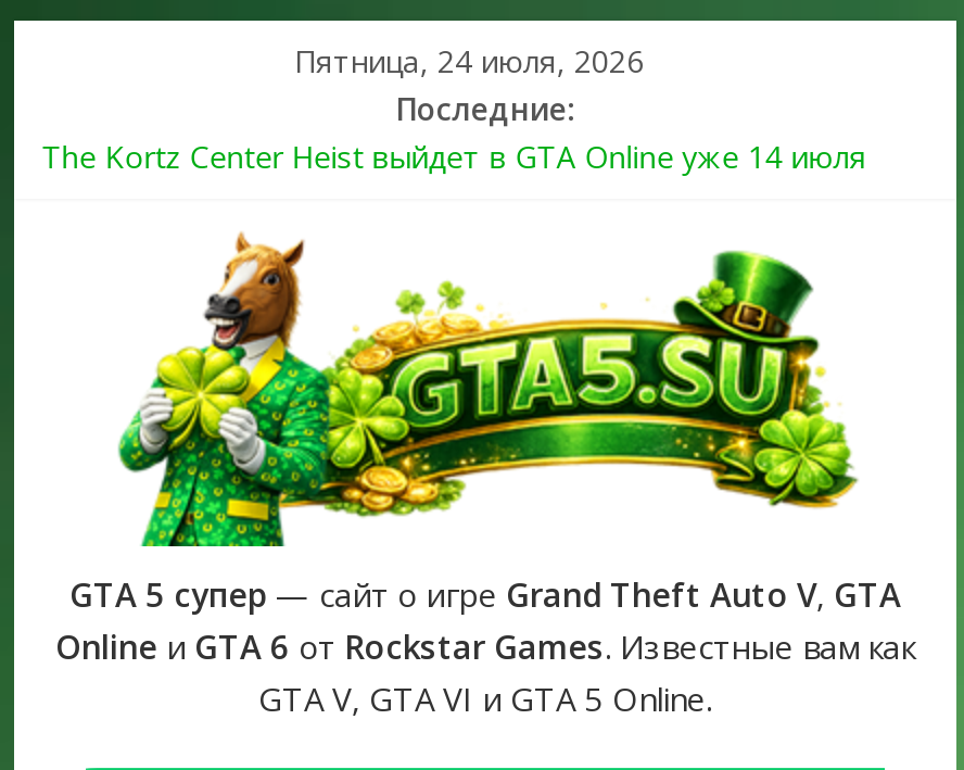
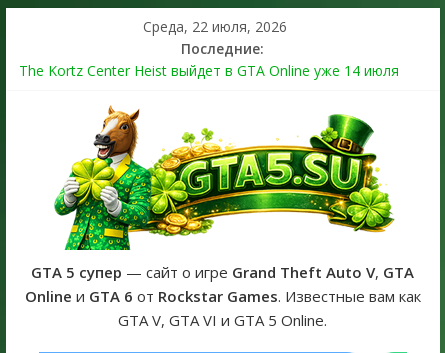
[294,40,644,81] Пятница, 24 июля, 2026 -> [143,17,287,36] Среда, 22 июля, 2026

